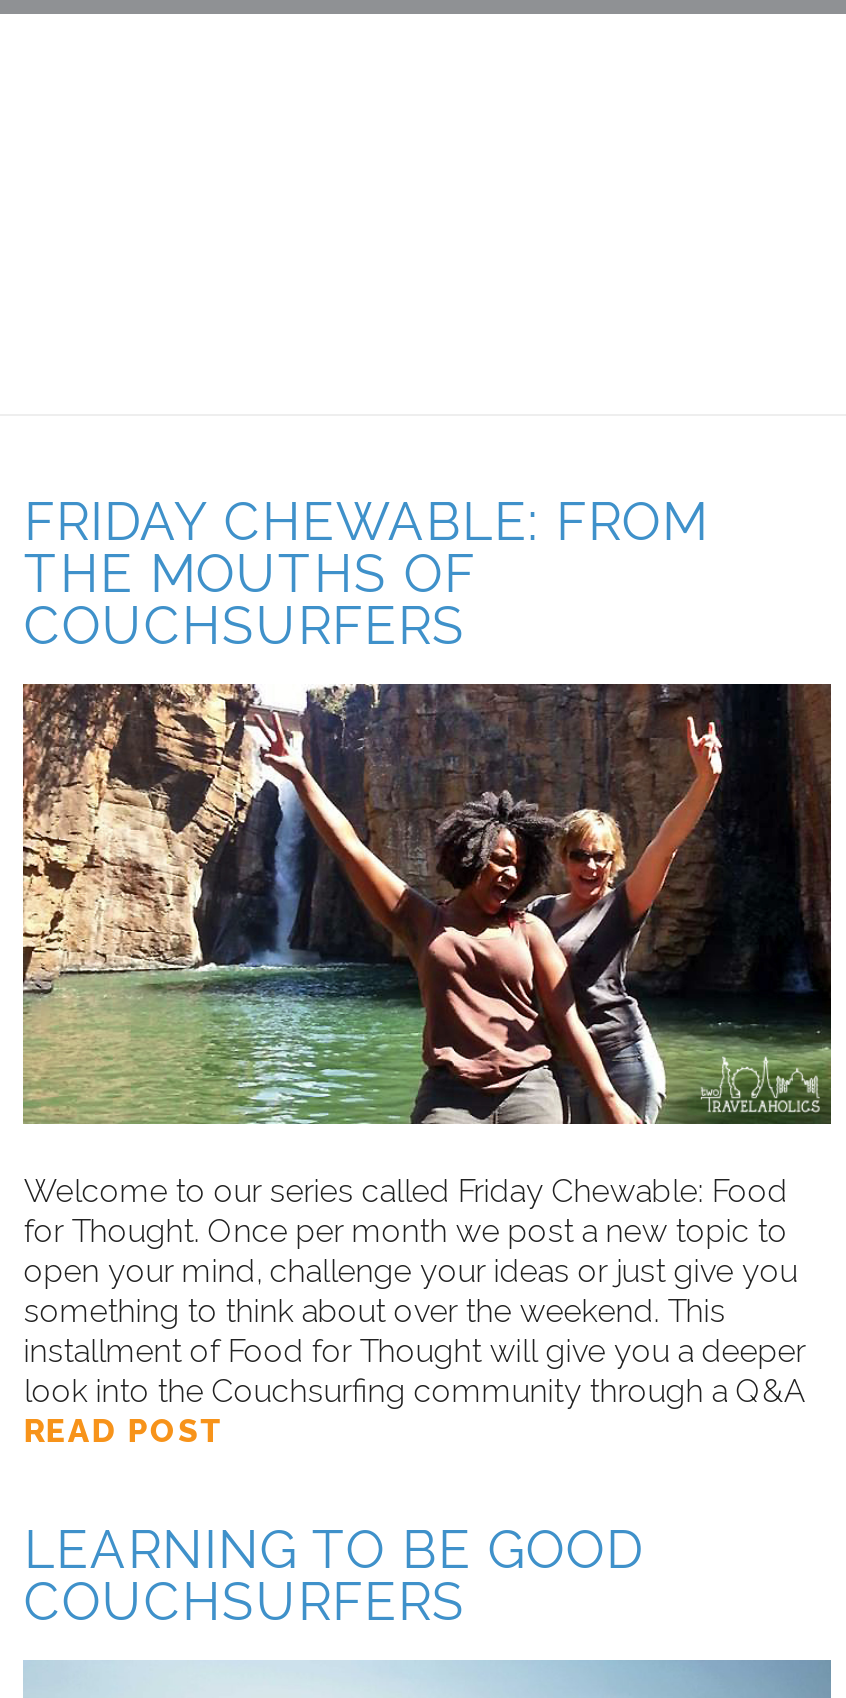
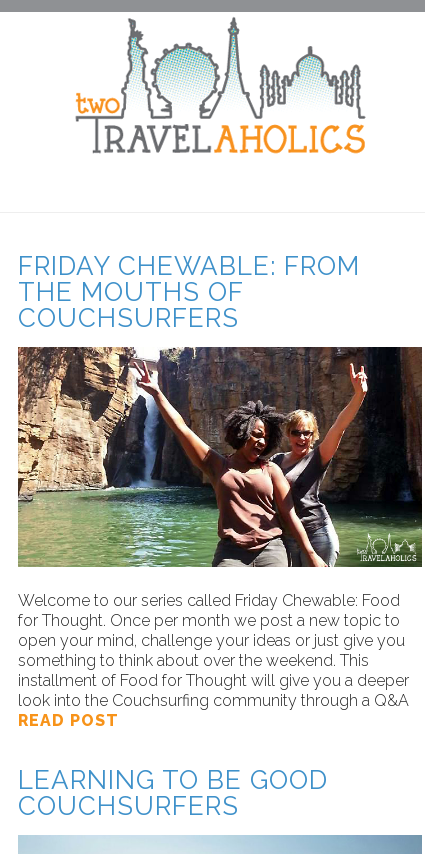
none -> [75,17,366,154] [image]

